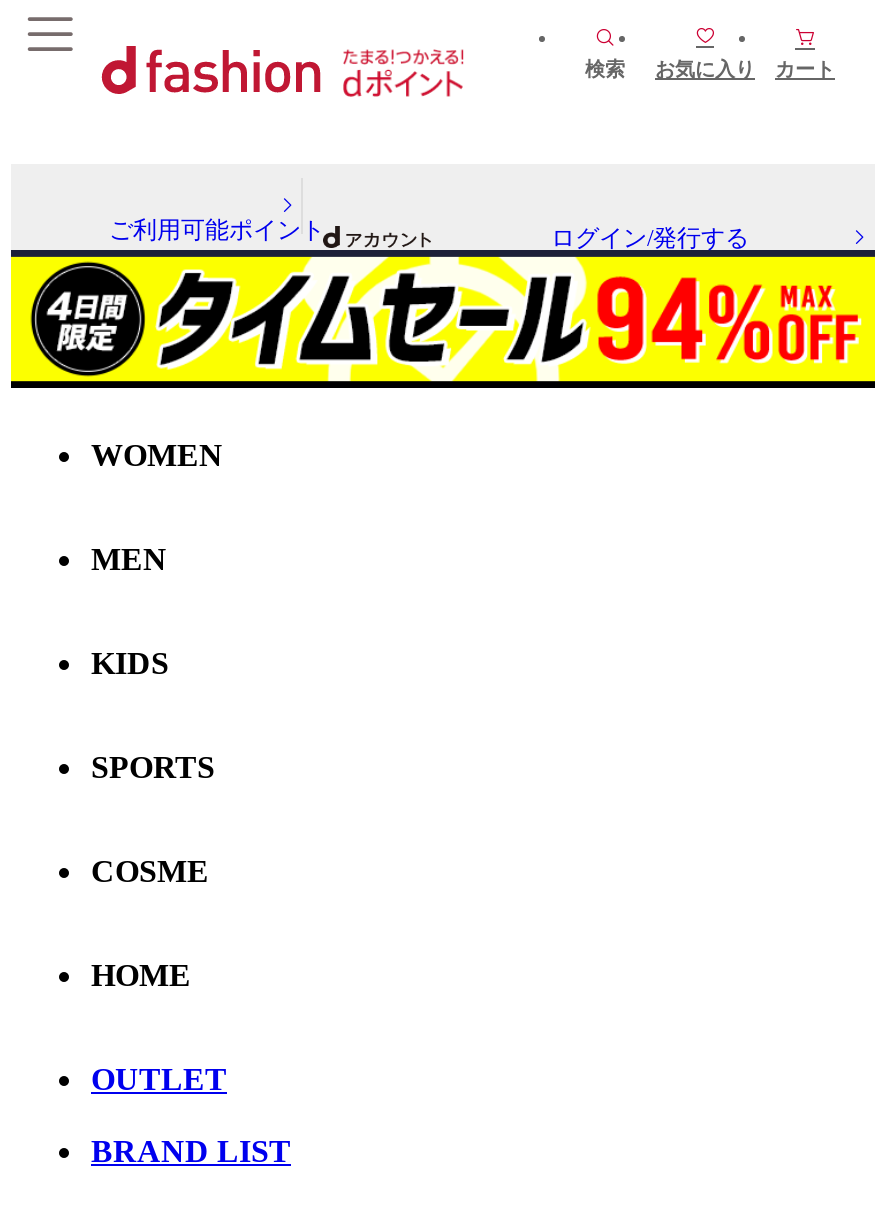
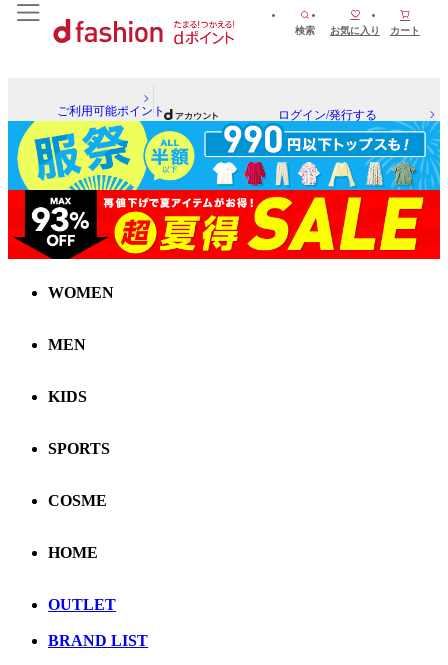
[9,248,877,390] [image] -> [7,120,441,260] [image]

